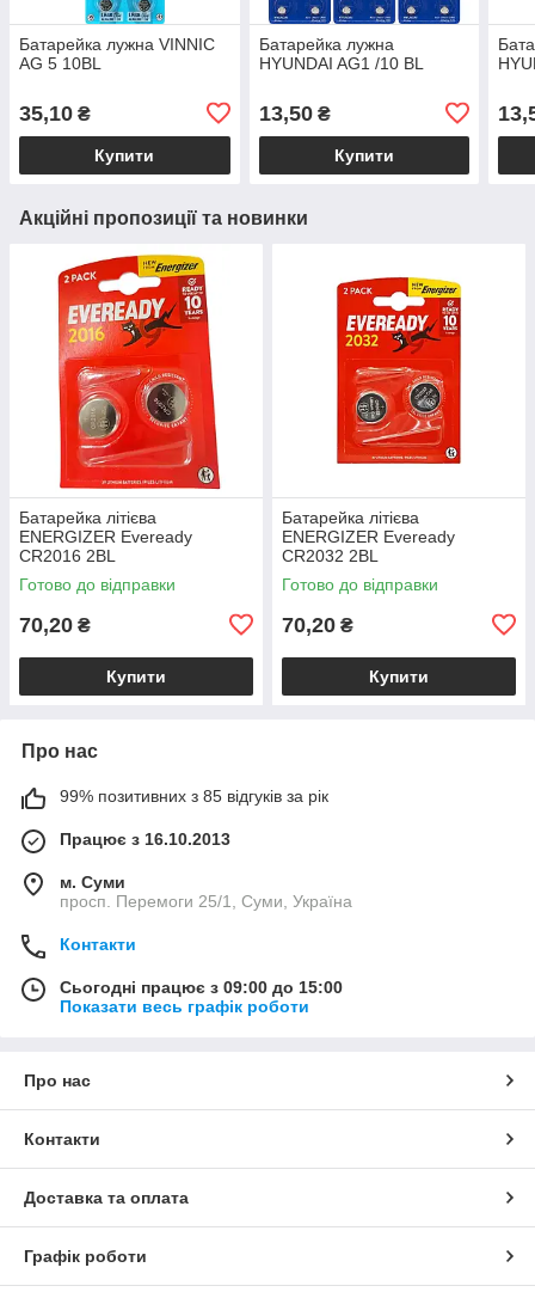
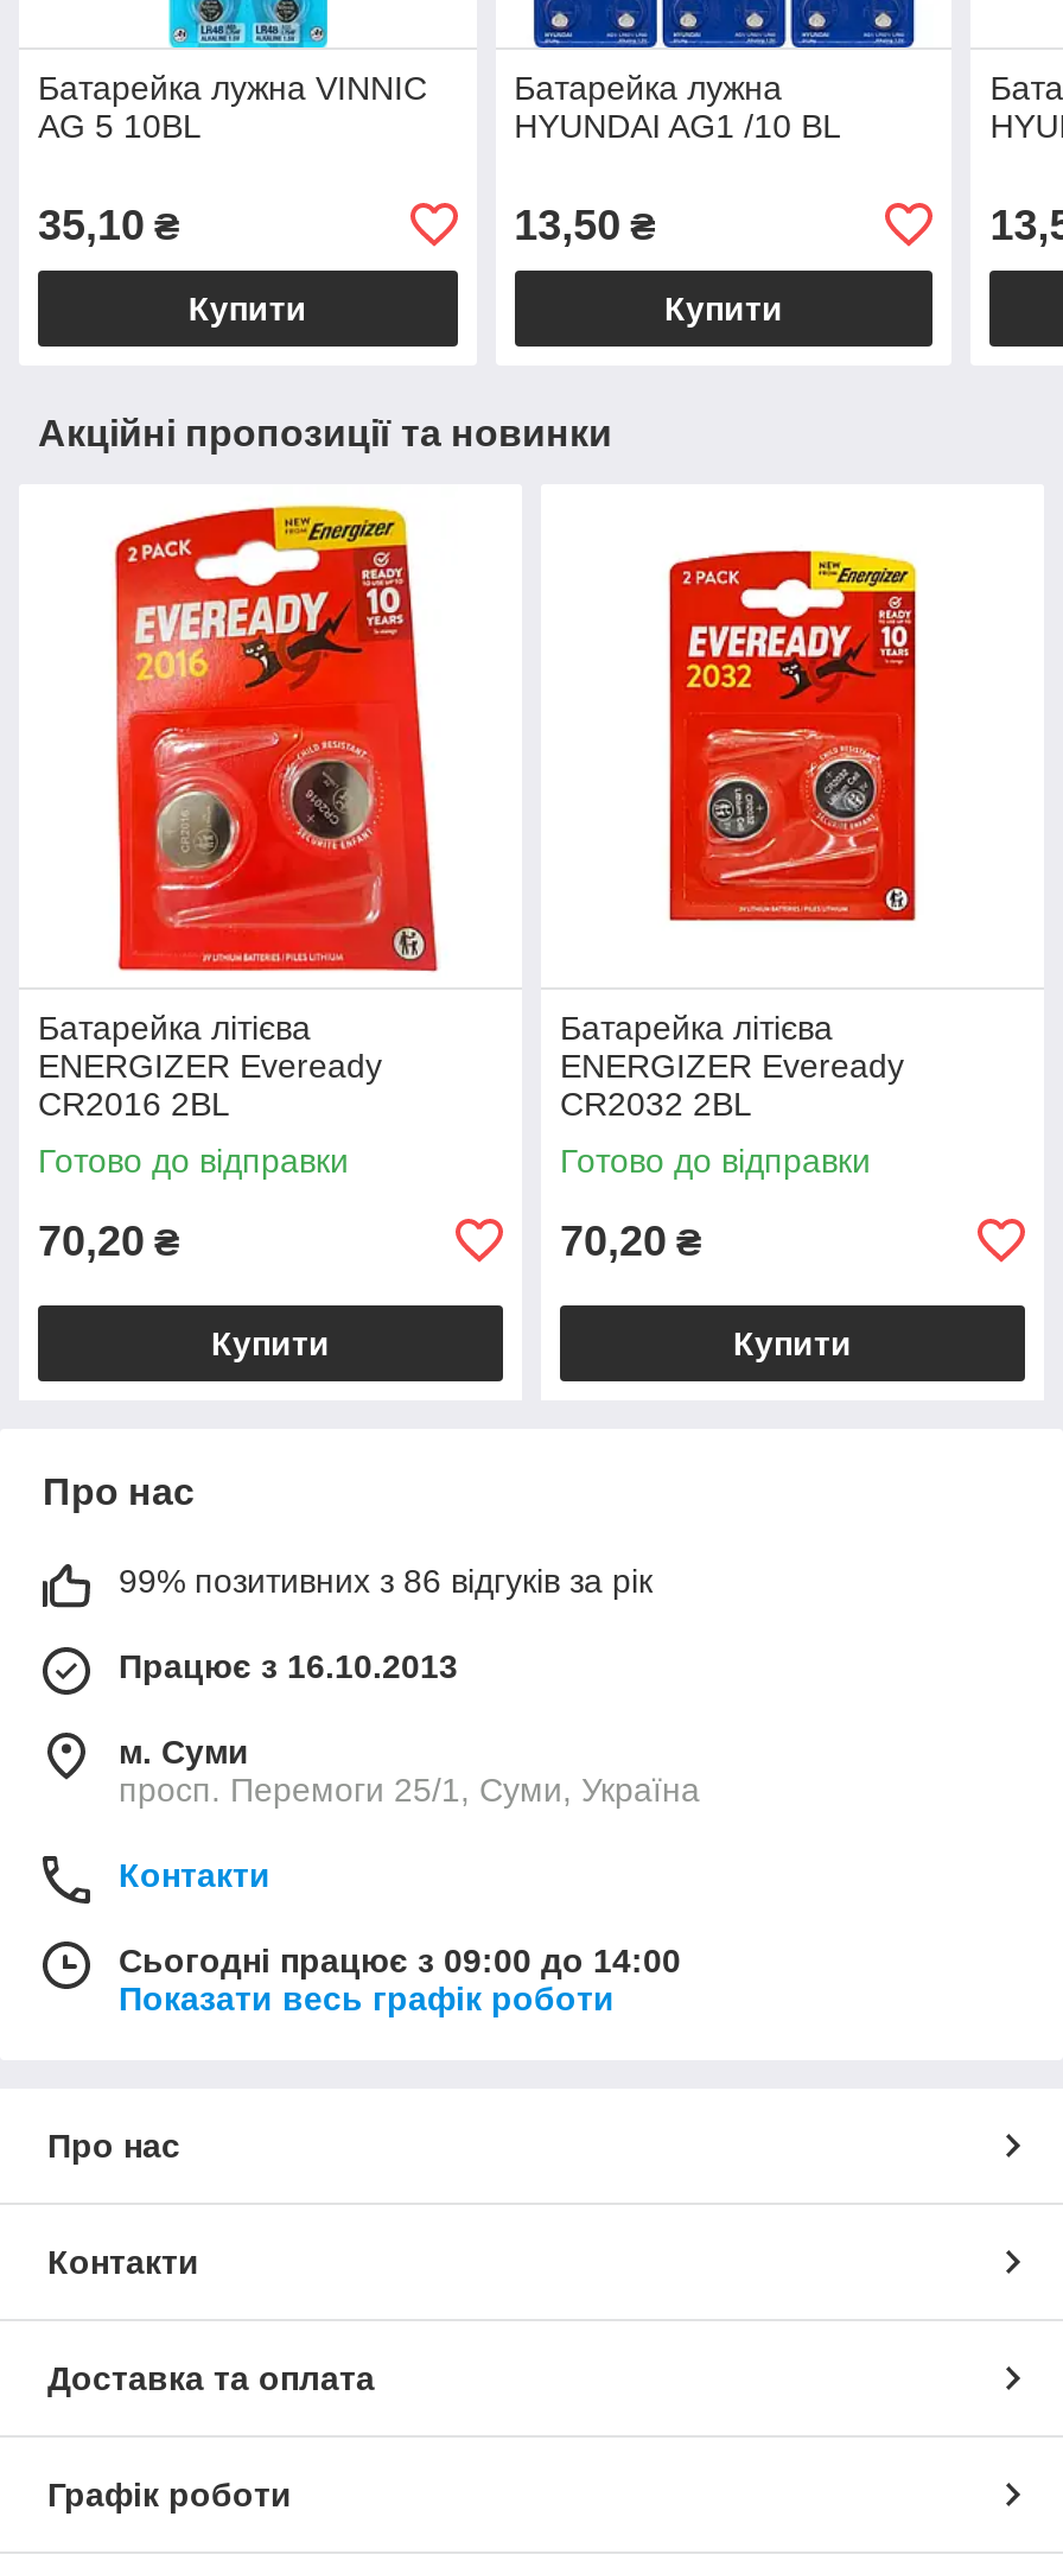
[60,786,328,805] 99% позитивних з 85 відгуків за рік -> [119,1561,653,1599] 99% позитивних з 86 відгуків за рік
[60,977,343,997] Сьогодні працює з 09:00 до 15:00 -> [119,1941,681,1979] Сьогодні працює з 09:00 до 14:00

